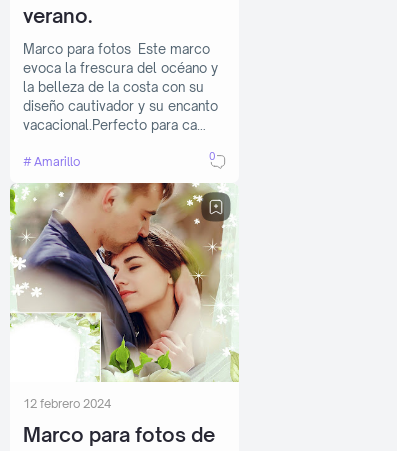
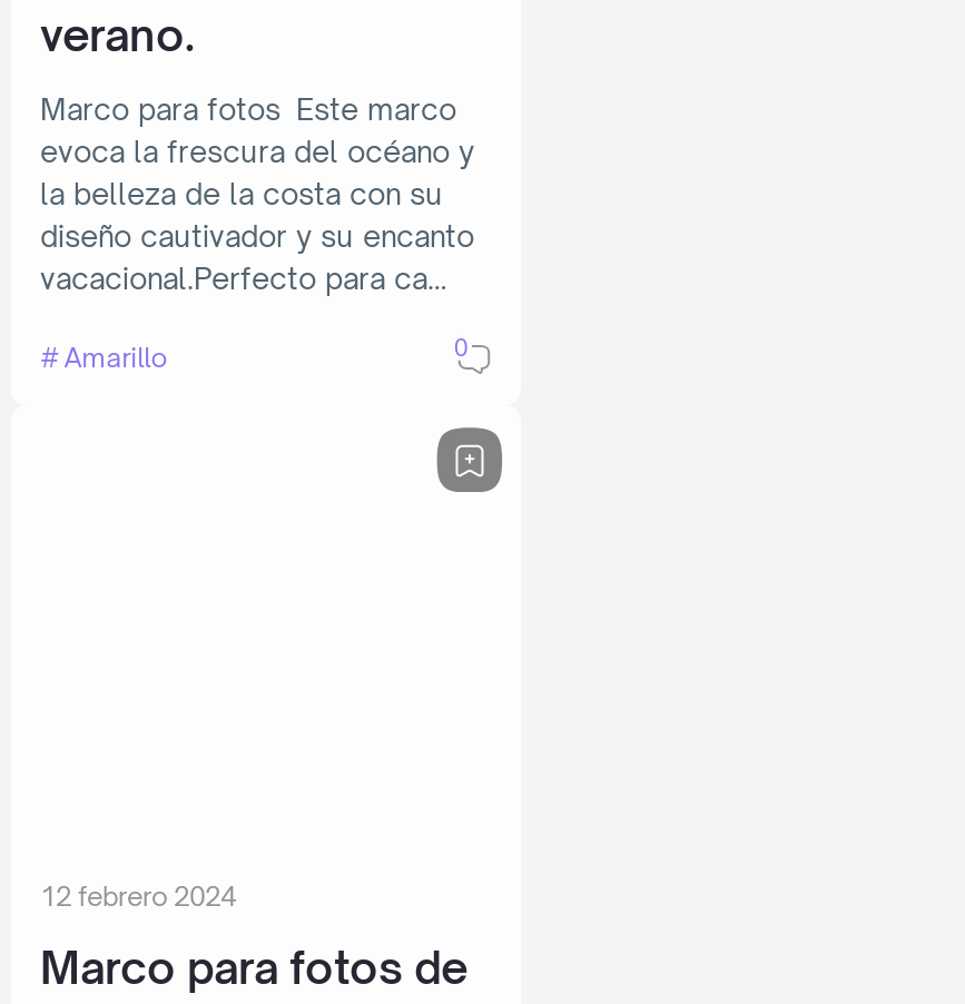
[9,182,240,383] [image] -> none

